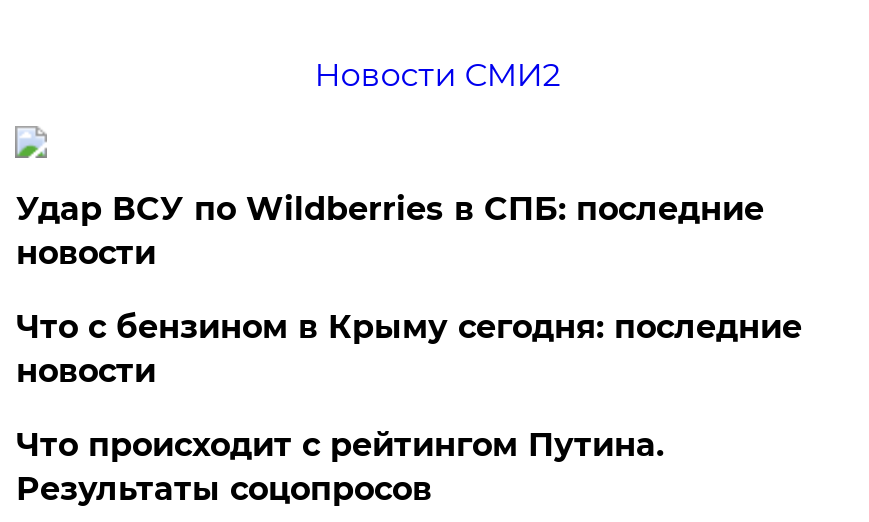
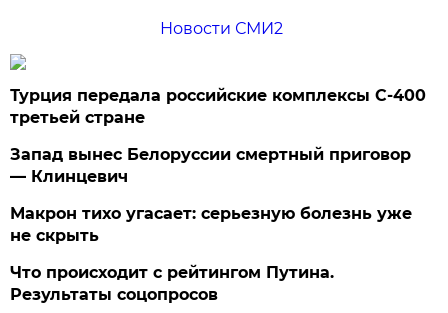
[16,190,802,390] Удар ВСУ по Wildberries в СПБ: последние | новости | Что с бензином в Крыму сегодня: последние | новости -> [10,86,426,245] Турция передала российские комплексы С-400 | третьей стране | Запад вынес Белоруссии смертный приговор | — Клинцевич | Макрон тихо угасает: серьезную болезнь уже | не скрыть

